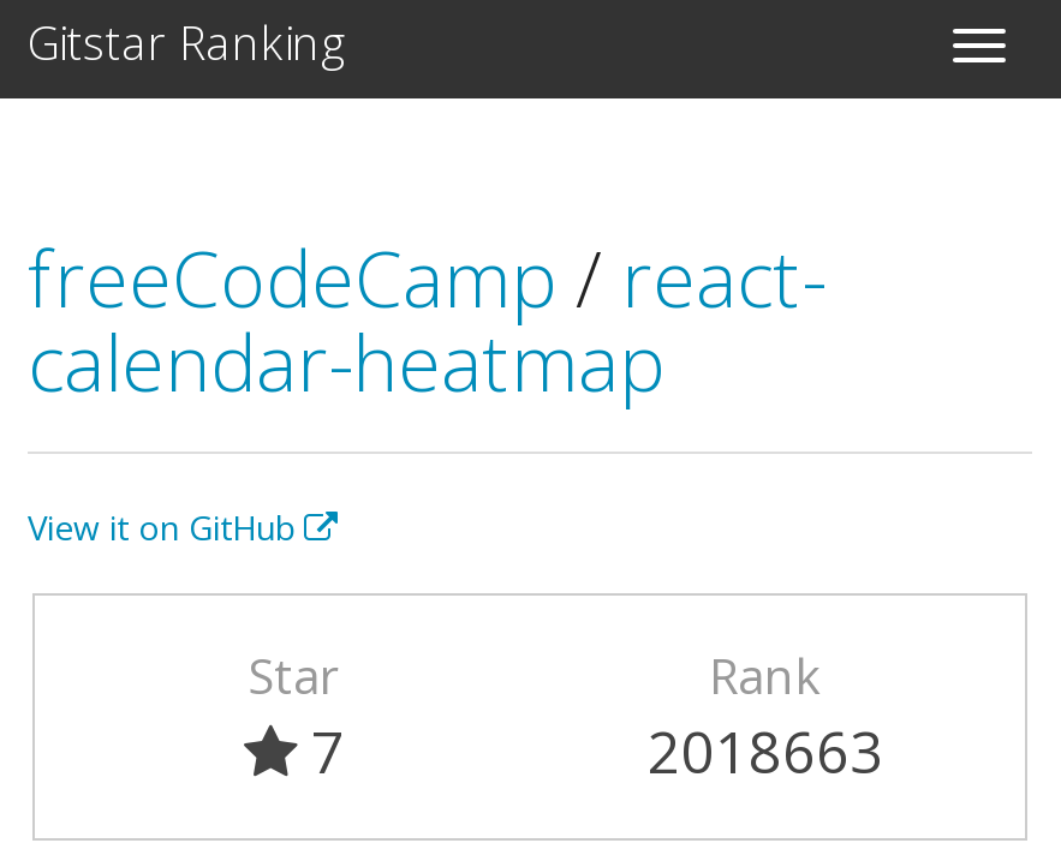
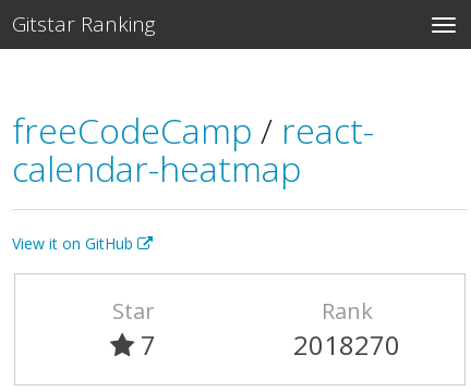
[648,711,883,790] 2018663 -> [293,327,400,363] 2018270

